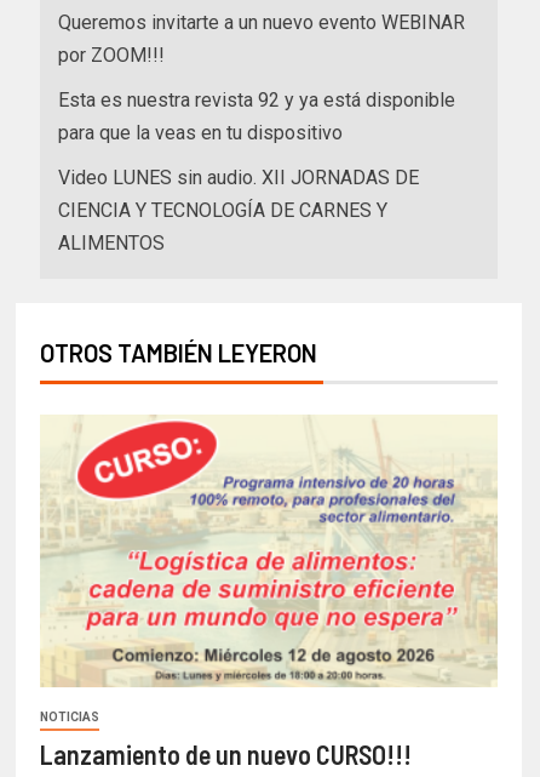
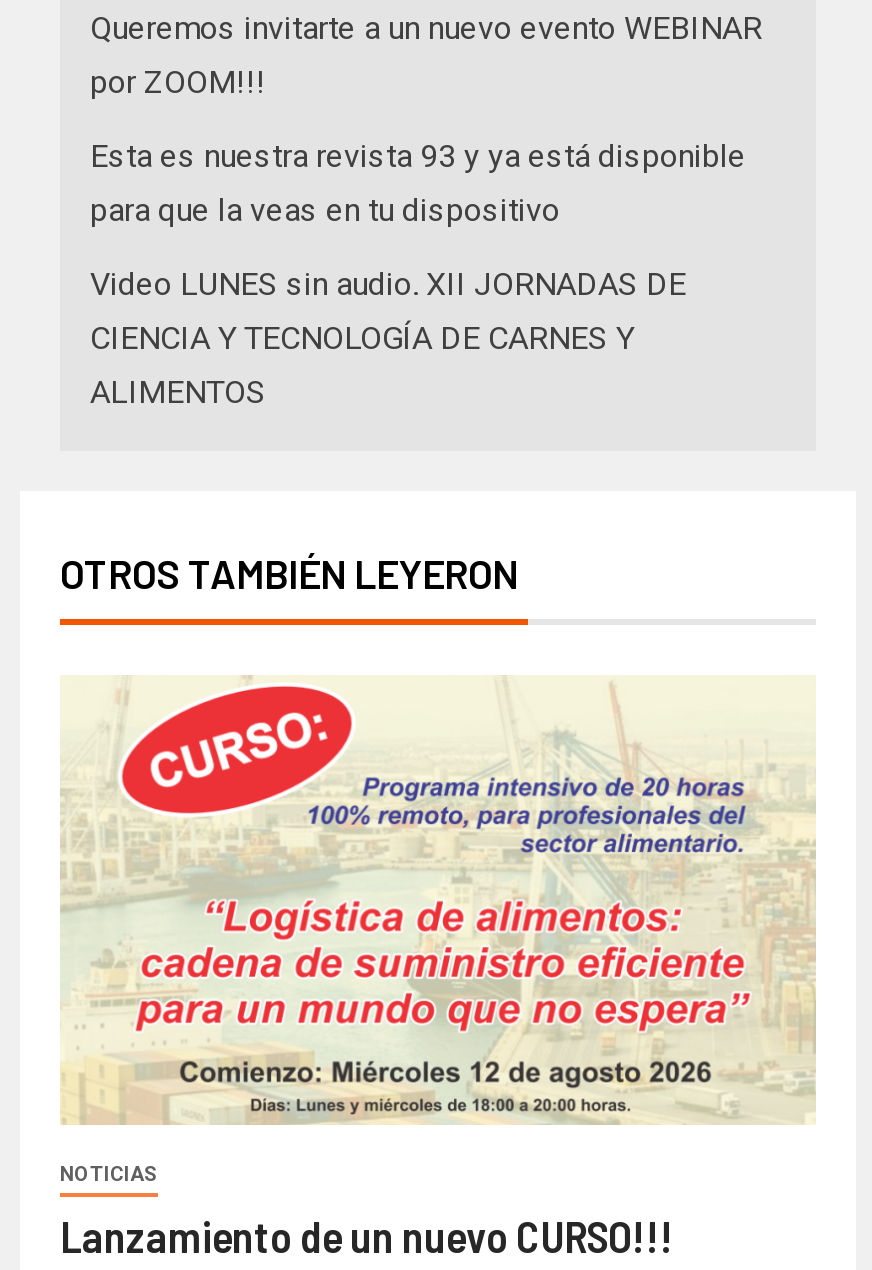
[58,89,455,112] Esta es nuestra revista 92 y ya está disponible -> [90,138,746,176] Esta es nuestra revista 93 y ya está disponible

